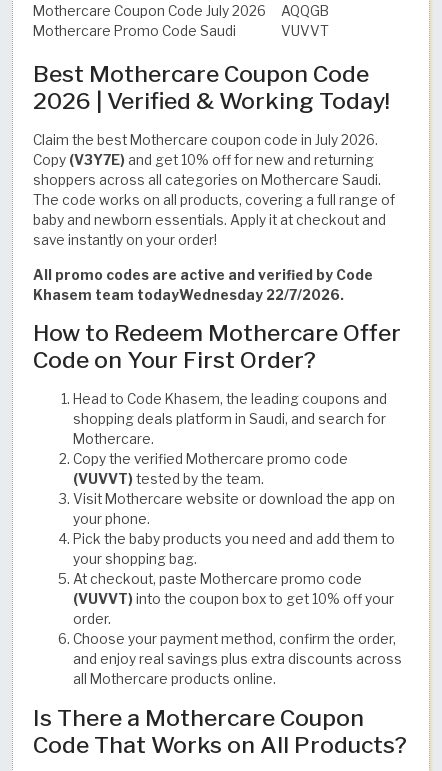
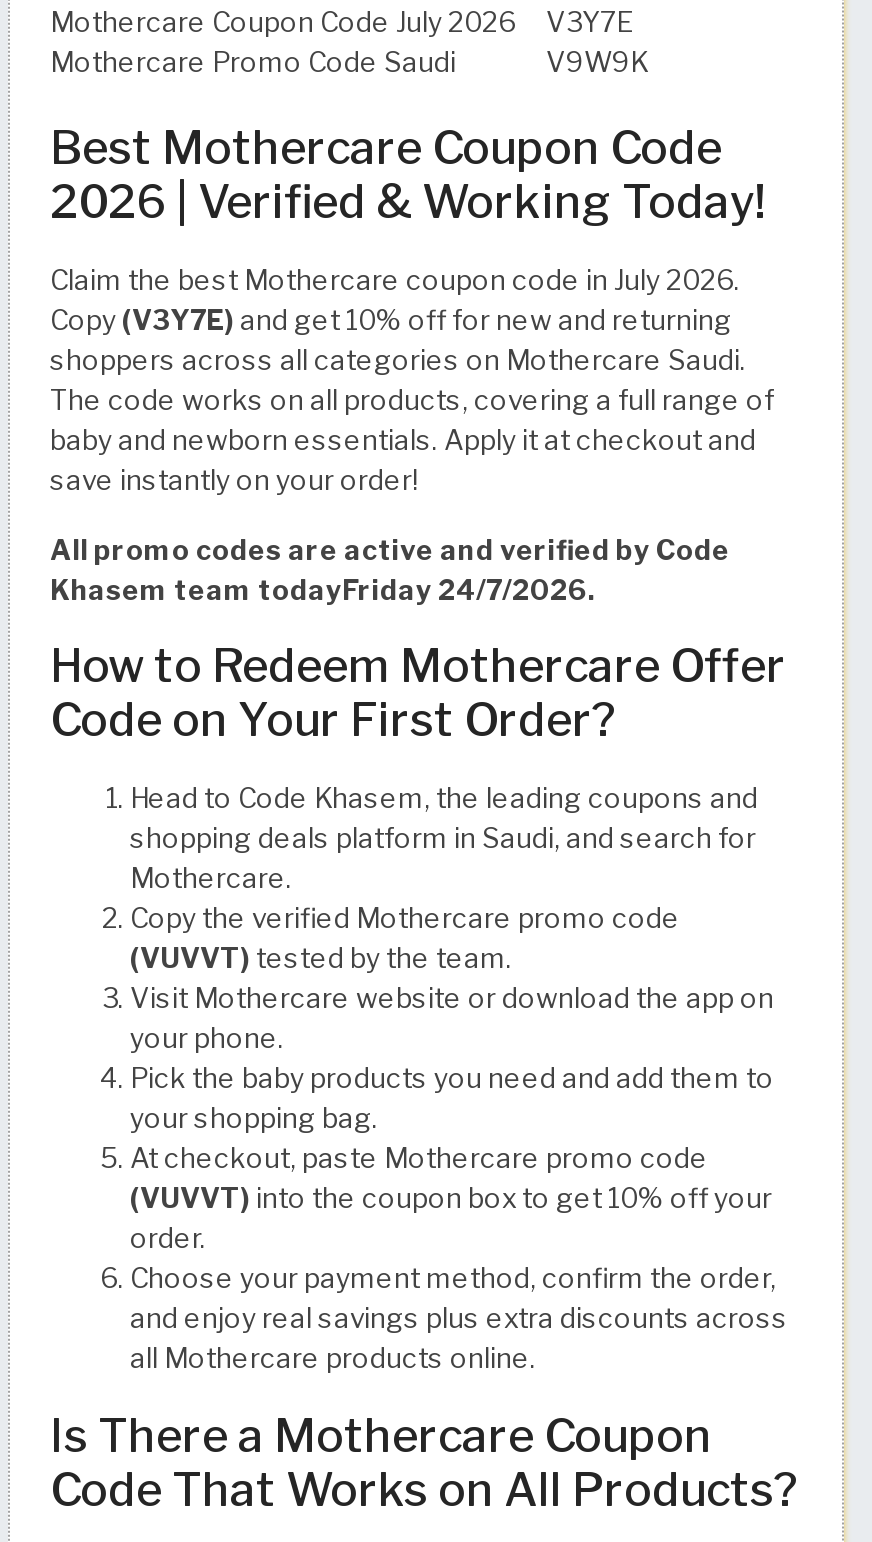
[281,3,329,19] AQQGB -> [546,7,632,39] V3Y7E
[281,23,329,39] VUVVT -> [546,47,648,79] V9W9K
[33,287,344,303] Khasem team todayWednesday 22/7/2026. -> [50,575,596,607] Khasem team todayFriday 24/7/2026.

